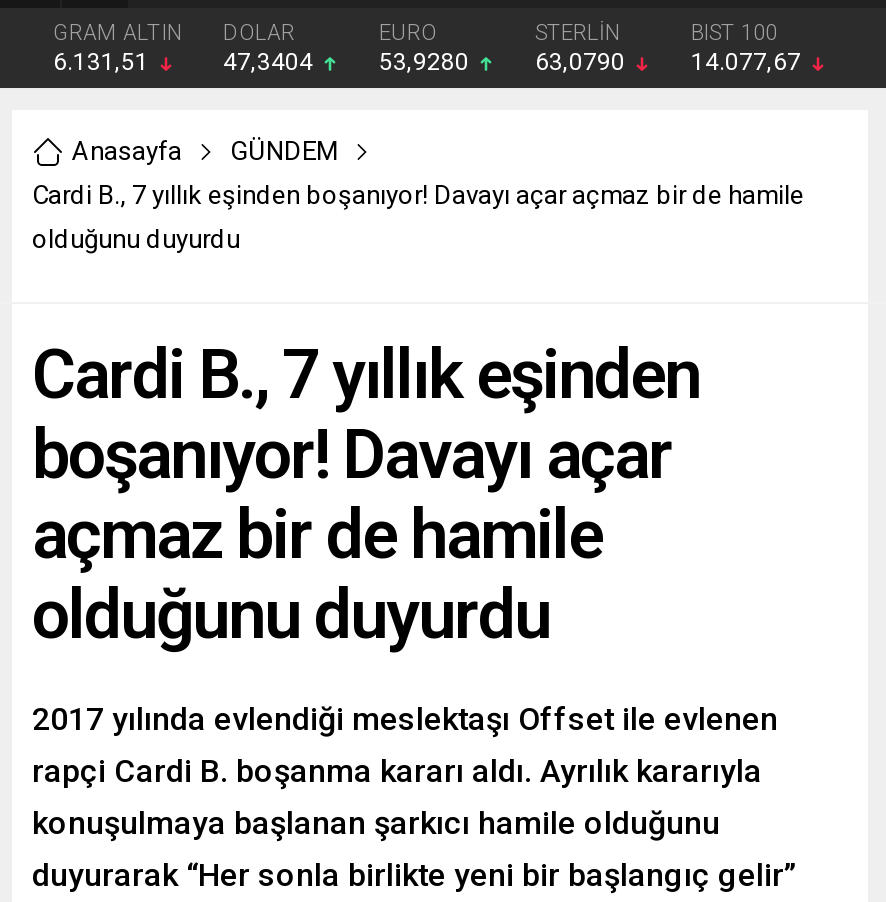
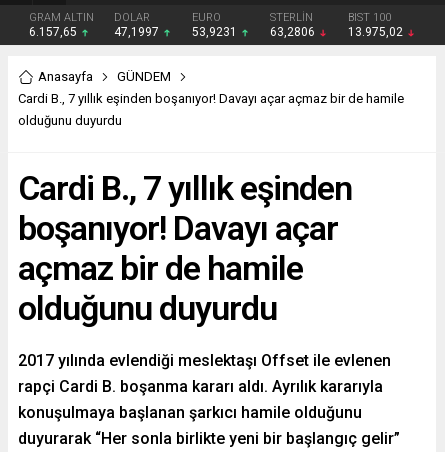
[53,48,155,76] 6.131,51 -> [28,25,79,39] 6.157,65
[223,48,319,76] 47,3404 -> [113,25,161,39] 47,1997
[379,48,475,76] 53,9280 -> [191,25,239,39] 53,9231
[535,48,631,76] 63,0790 -> [269,25,317,39] 63,2806
[691,48,807,76] 14.077,67 -> [347,25,405,39] 13.975,02

